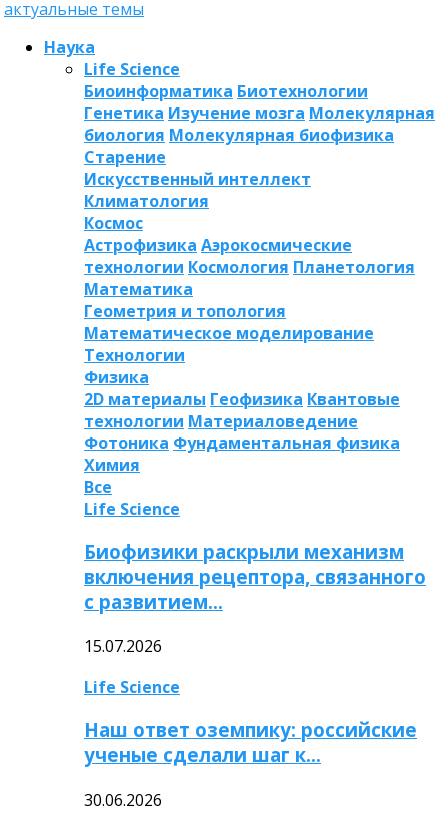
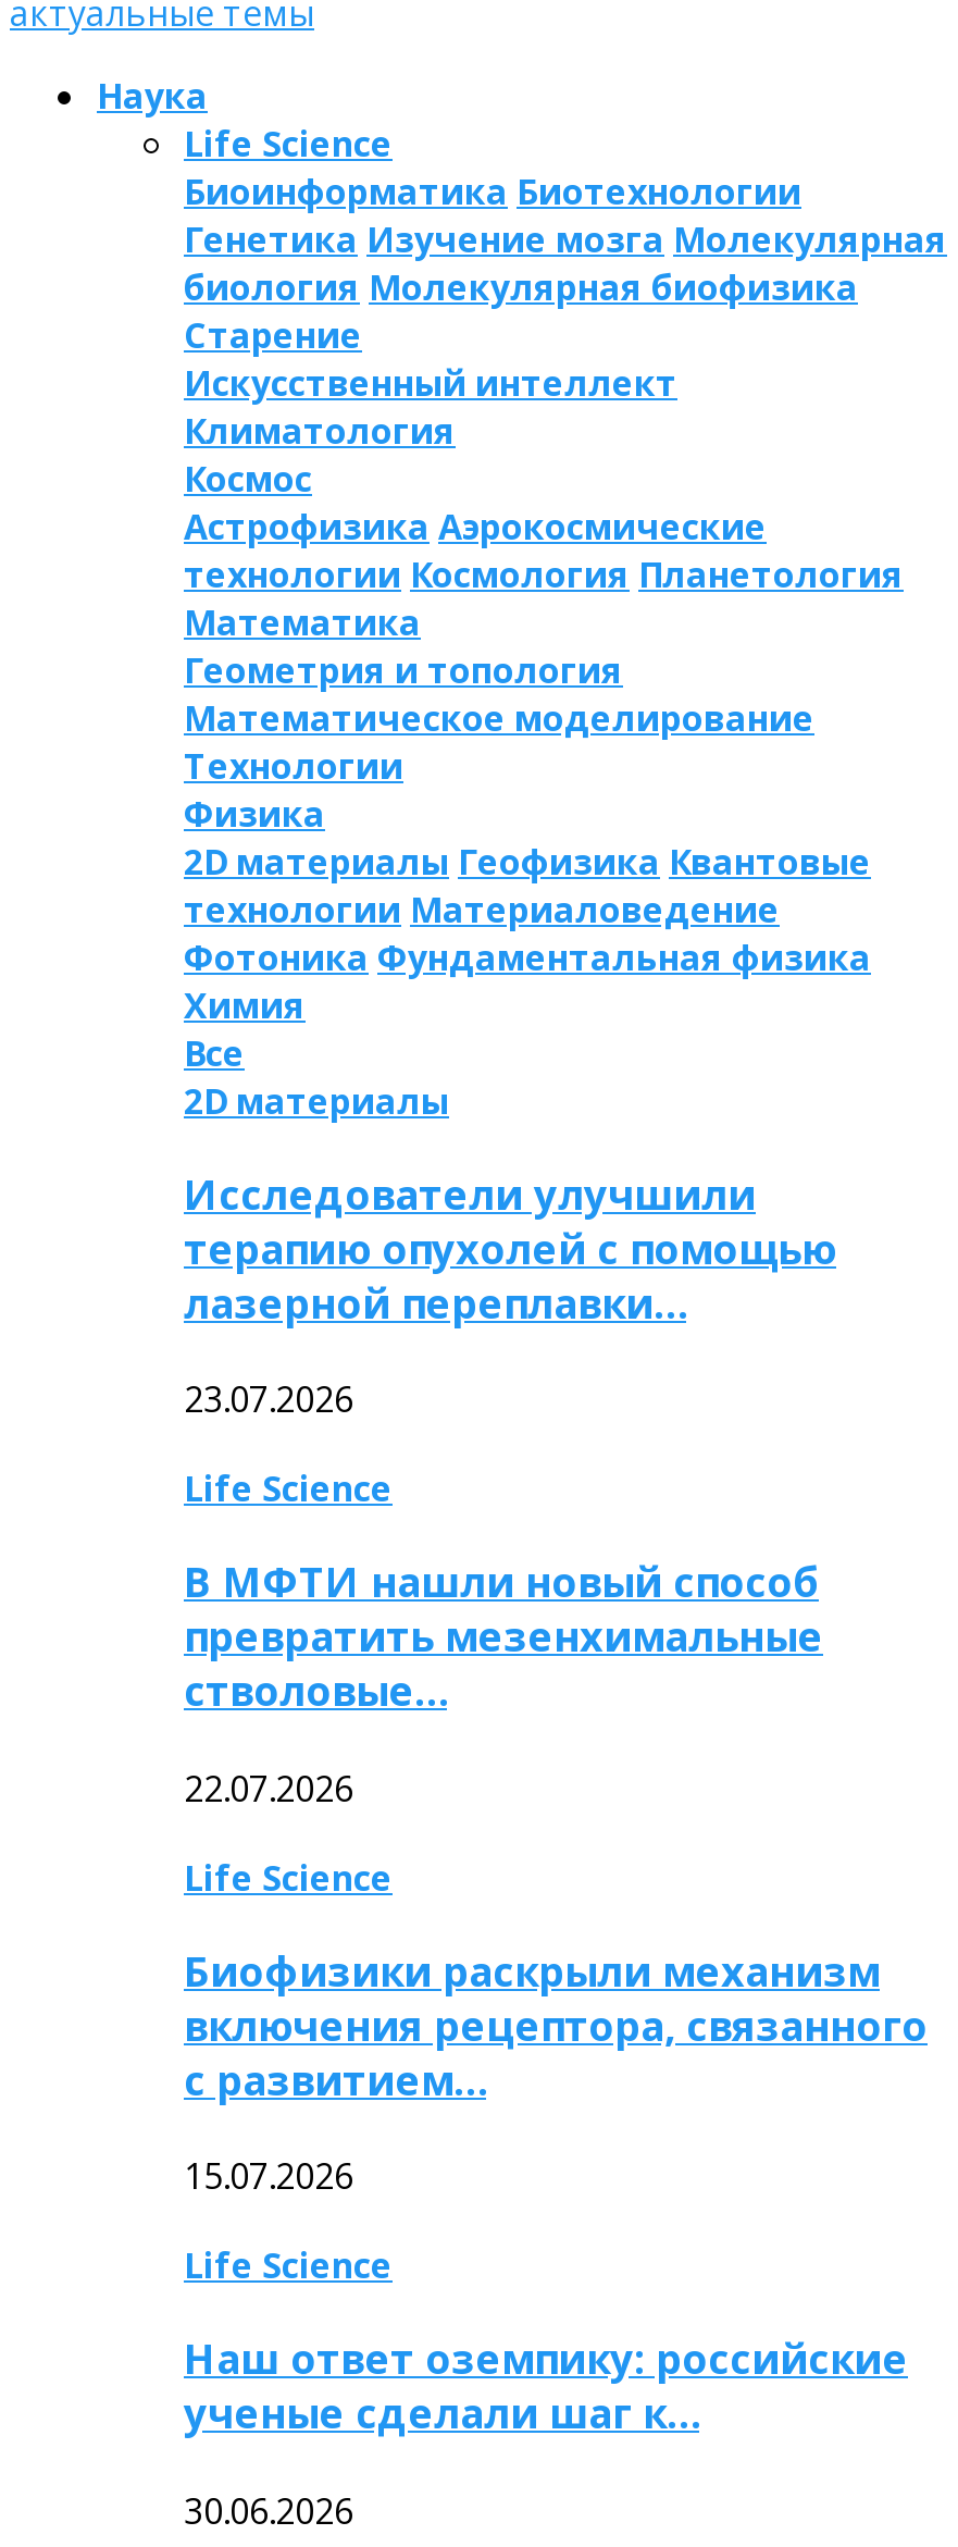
none -> [184,1077,836,1812] 2D материалы | Исследователи улучшили | терапию опухолей с помощью | лазерной переплавки… | 23.07.2026 | Life Science | В МФТИ нашли новый способ | превратить мезенхимальные | стволовые… | 22.07.2026

